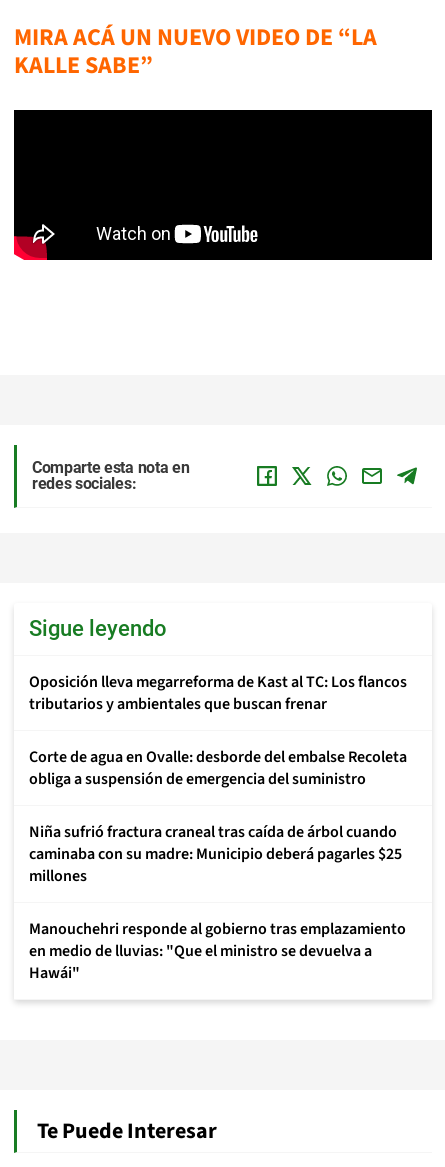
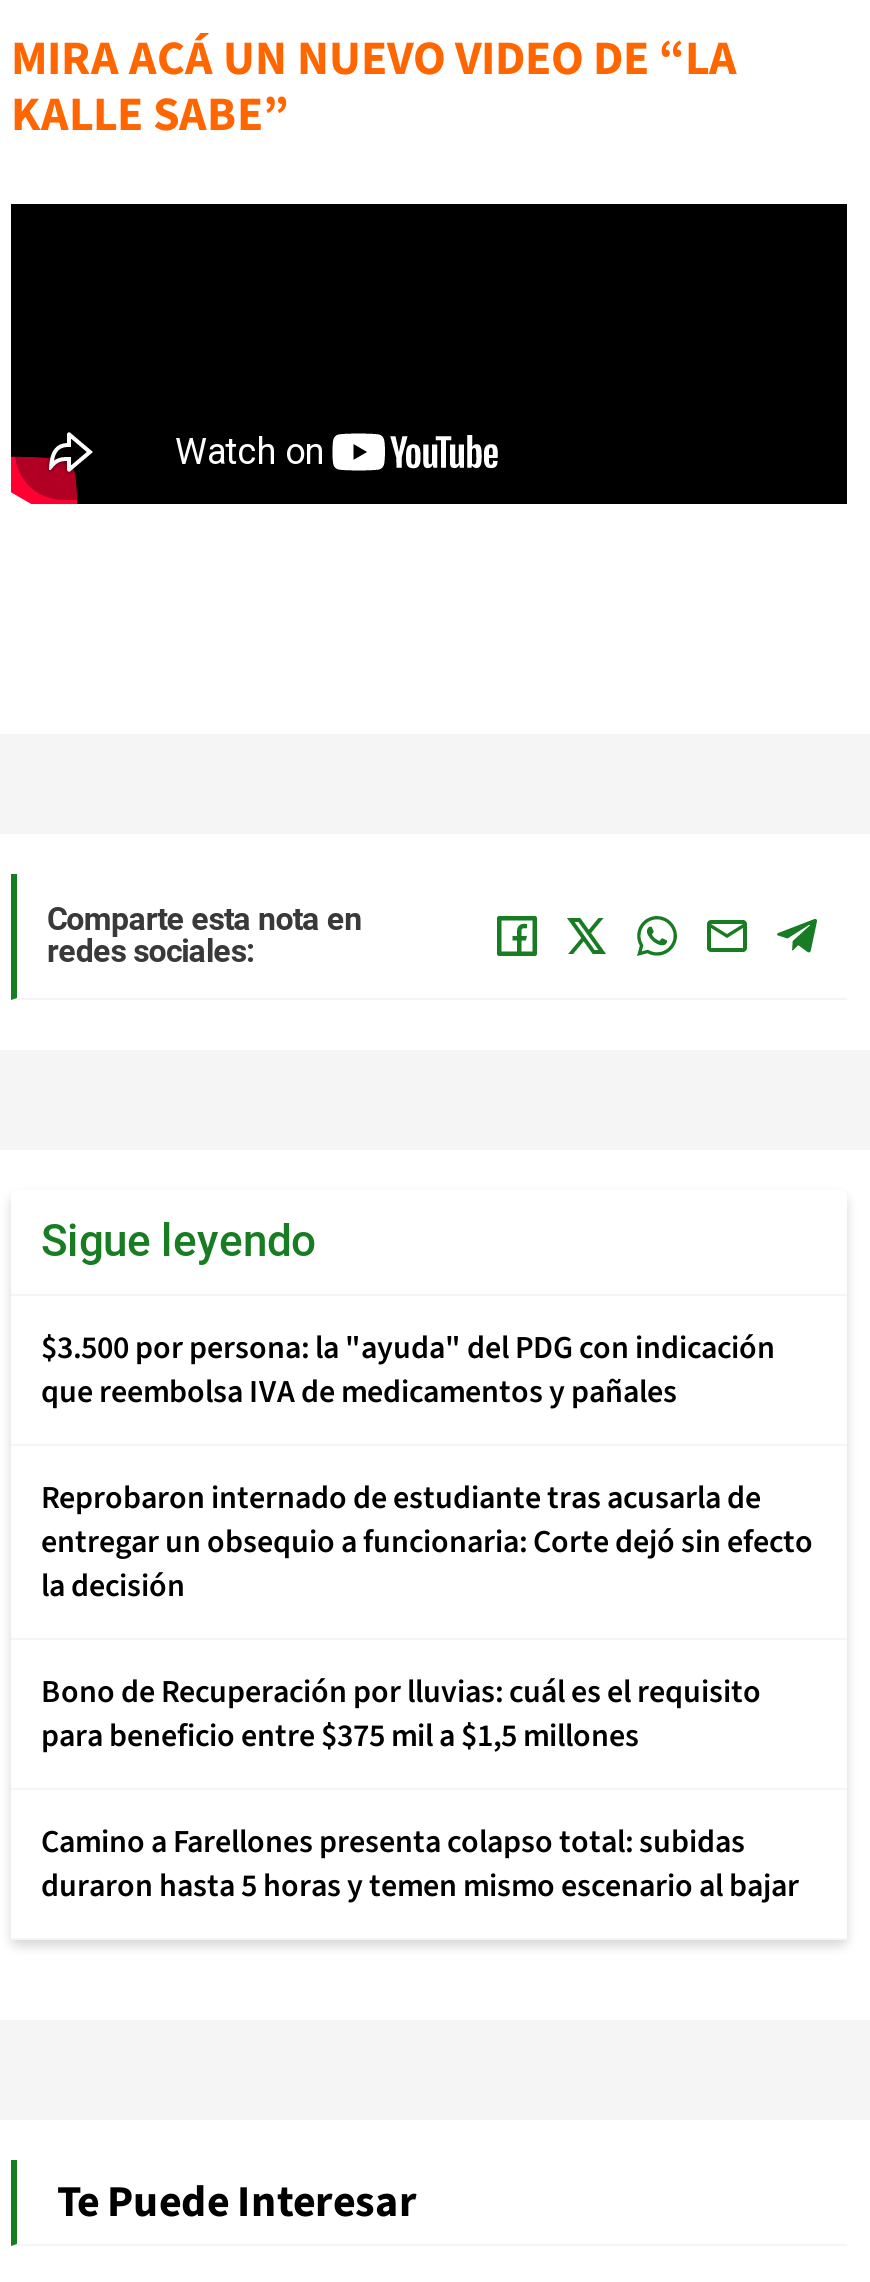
[29,671,407,715] Oposición lleva megarreforma de Kast al TC: Los flancos | tributarios y ambientales que buscan frenar -> [41,1326,775,1414] $3.500 por persona: la "ayuda" del PDG con indicación | que reembolsa IVA de medicamentos y pañales
[29,746,407,790] Corte de agua en Ovalle: desborde del embalse Recoleta | obliga a suspensión de emergencia del suministro -> [41,1476,813,1608] Reprobaron internado de estudiante tras acusarla de | entregar un obsequio a funcionaria: Corte dejó sin efecto | la decisión
[29,821,402,887] Niña sufrió fractura craneal tras caída de árbol cuando | caminaba con su madre: Municipio deberá pagarles $25 | millones -> [41,1670,761,1758] Bono de Recuperación por lluvias: cuál es el requisito | para beneficio entre $375 mil a $1,5 millones
[29,918,406,984] Manouchehri responde al gobierno tras emplazamiento | en medio de lluvias: "Que el ministro se devuelva a | Hawái" -> [41,1820,799,1908] Camino a Farellones presenta colapso total: subidas | duraron hasta 5 horas y temen mismo escenario al bajar

